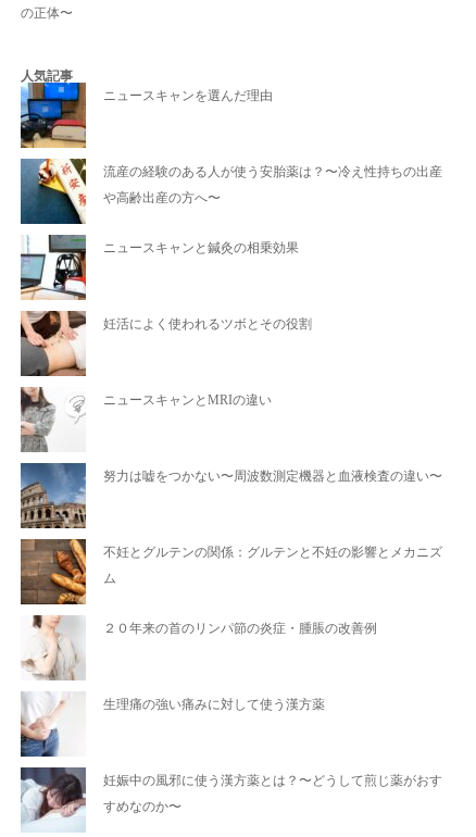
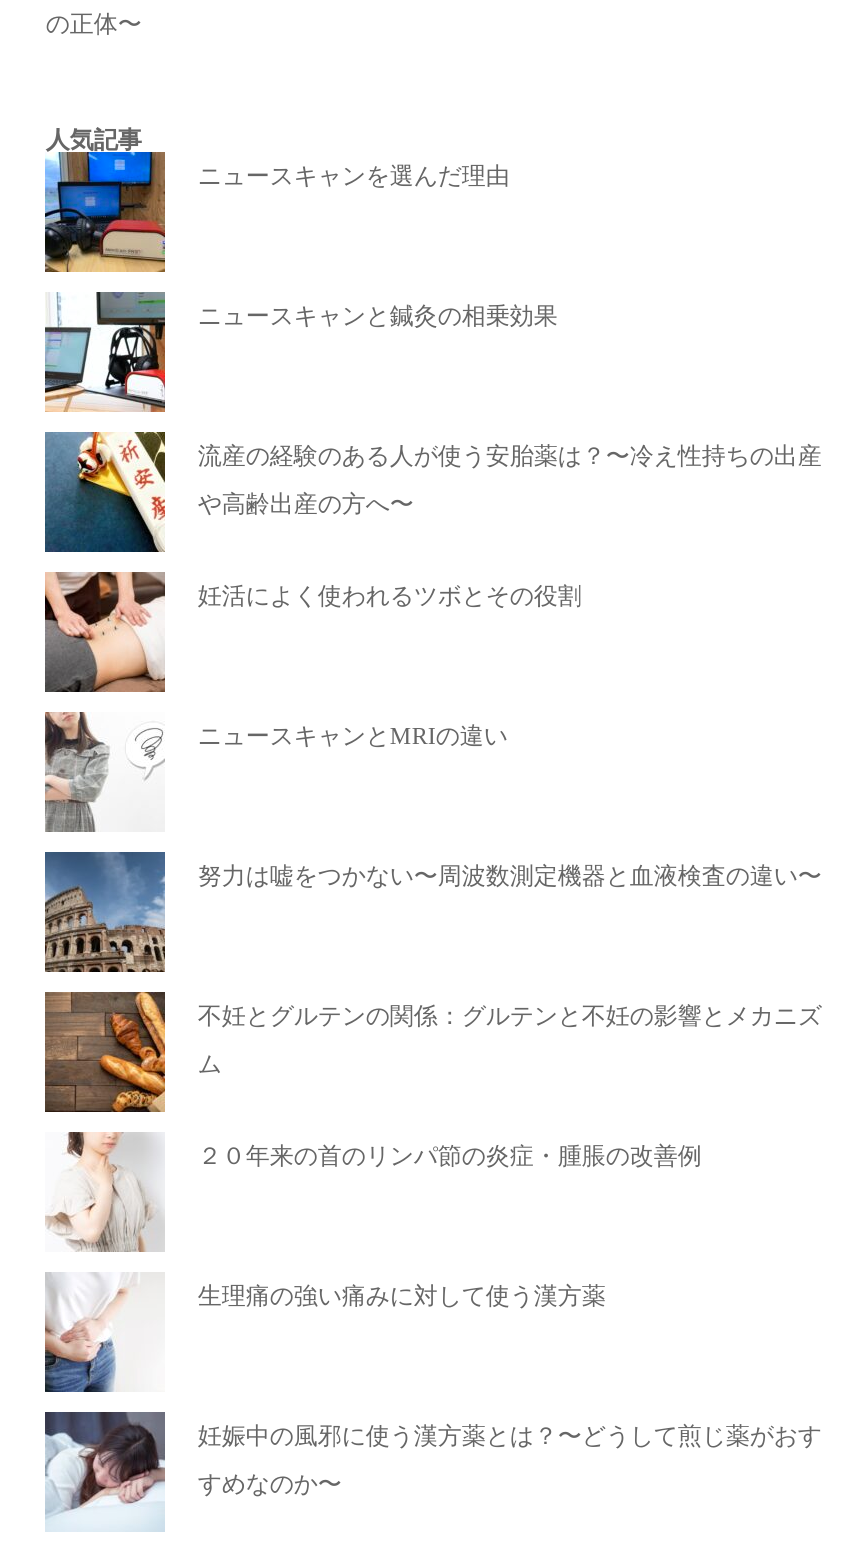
moved [104,164,443,206] -> [198,442,822,518]: 流産の経験のある人が使う安胎薬は？〜冷え性持ちの出産 | や高齢出産の方へ〜
moved [20,234,299,300] -> [45,290,558,412]: [image] | ニュースキャンと鍼灸の相乗効果

